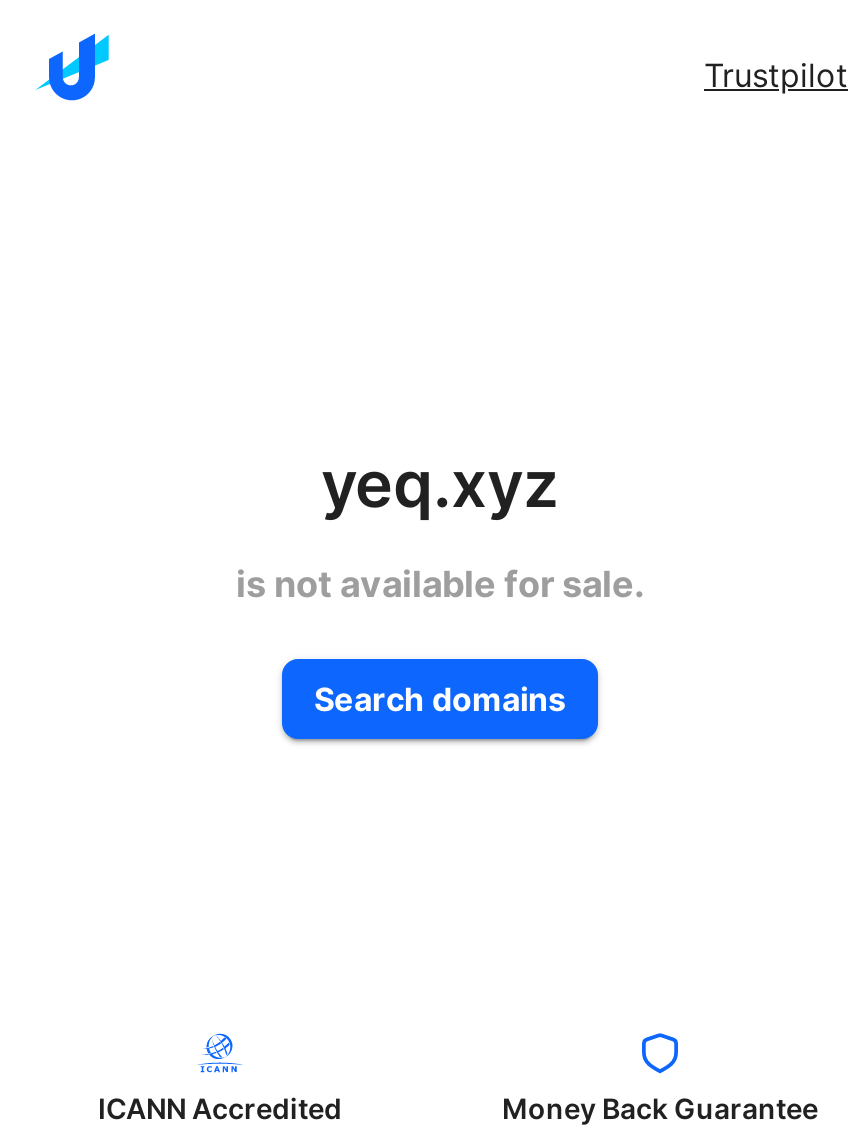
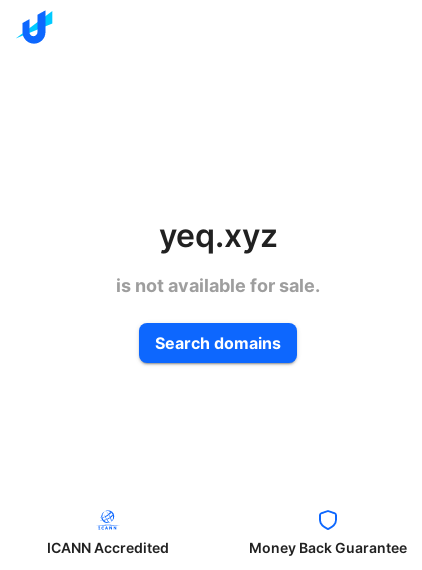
[704,55,848,95] Trustpilot -> none

